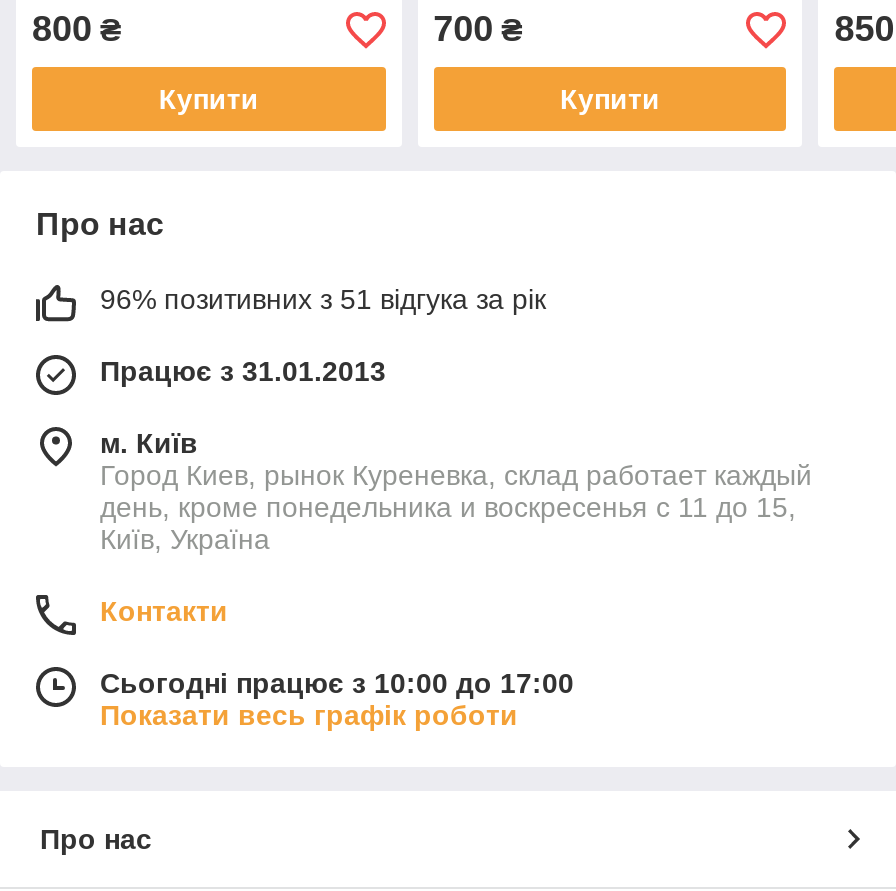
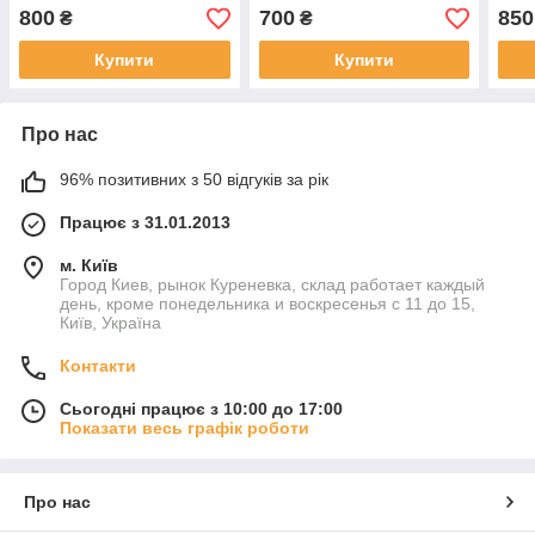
[100,284,546,316] 96% позитивних з 51 відгука за рік -> [60,170,328,189] 96% позитивних з 50 відгуків за рік

